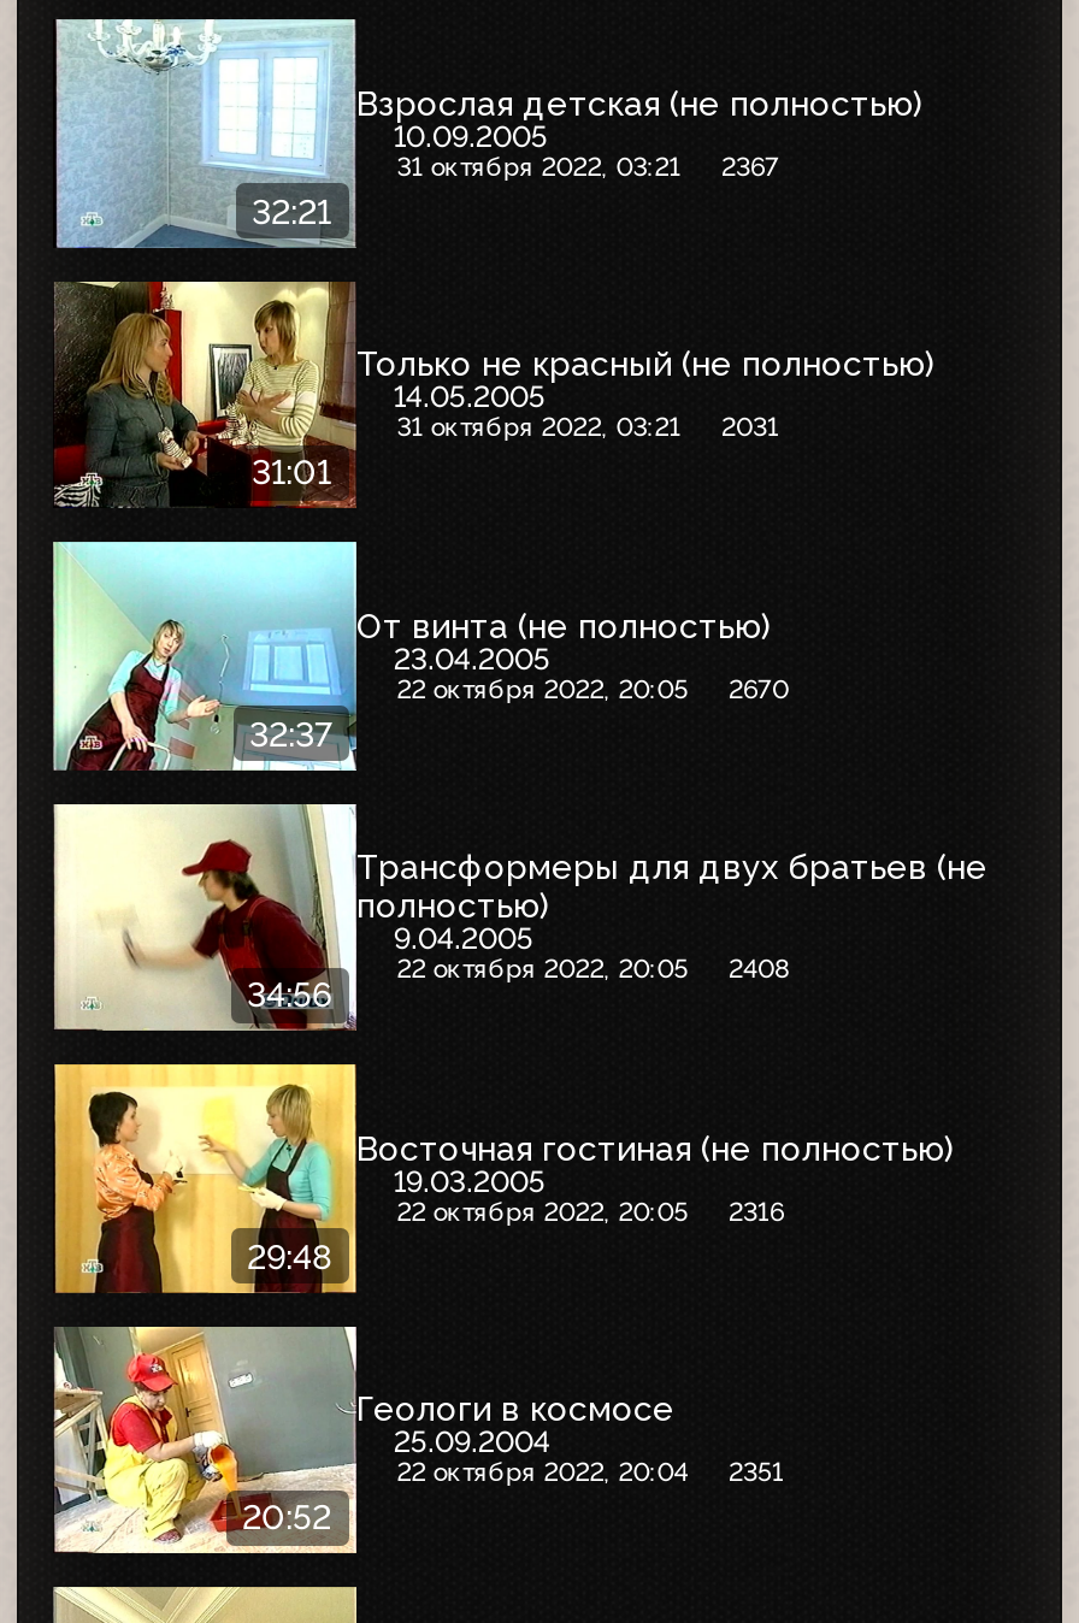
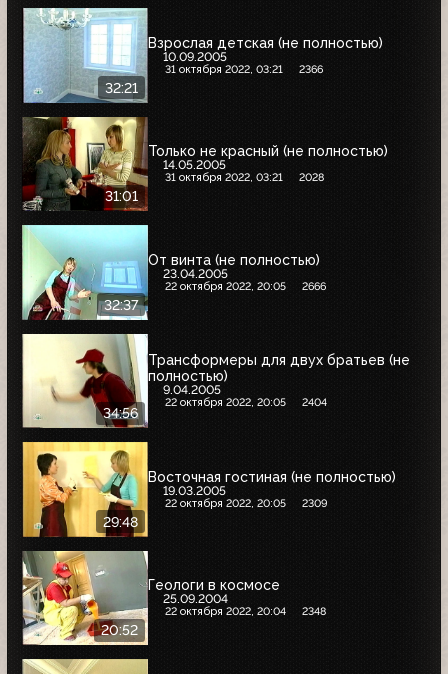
[397,151,779,183] 31 октября 2022, 03:21 2367 -> [165,63,323,76] 31 октября 2022, 03:21 2366
[397,412,779,444] 31 октября 2022, 03:21 2031 -> [165,171,324,184] 31 октября 2022, 03:21 2028
[397,674,789,705] 22 октября 2022, 20:05 2670 -> [165,280,326,293] 22 октября 2022, 20:05 2666
[397,954,789,986] 22 октября 2022, 20:05 2408 -> [165,396,327,409] 22 октября 2022, 20:05 2404
[397,1196,784,1228] 22 октября 2022, 20:05 2316 -> [165,497,327,510] 22 октября 2022, 20:05 2309
[397,1458,784,1489] 22 октября 2022, 20:04 2351 -> [165,605,326,618] 22 октября 2022, 20:04 2348

